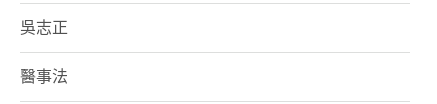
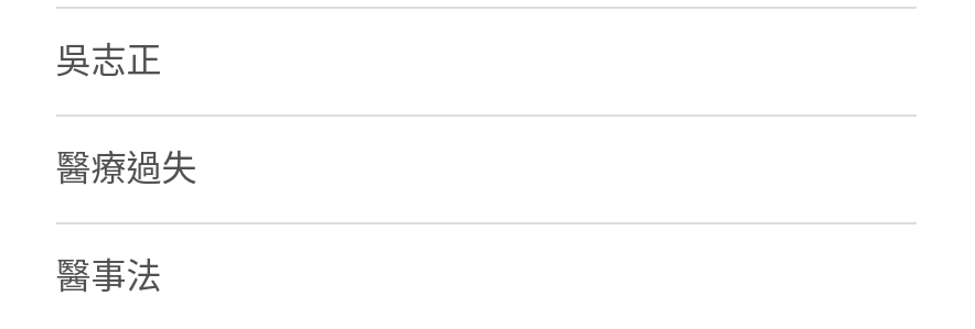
none -> [56,150,197,187] 醫療過失

